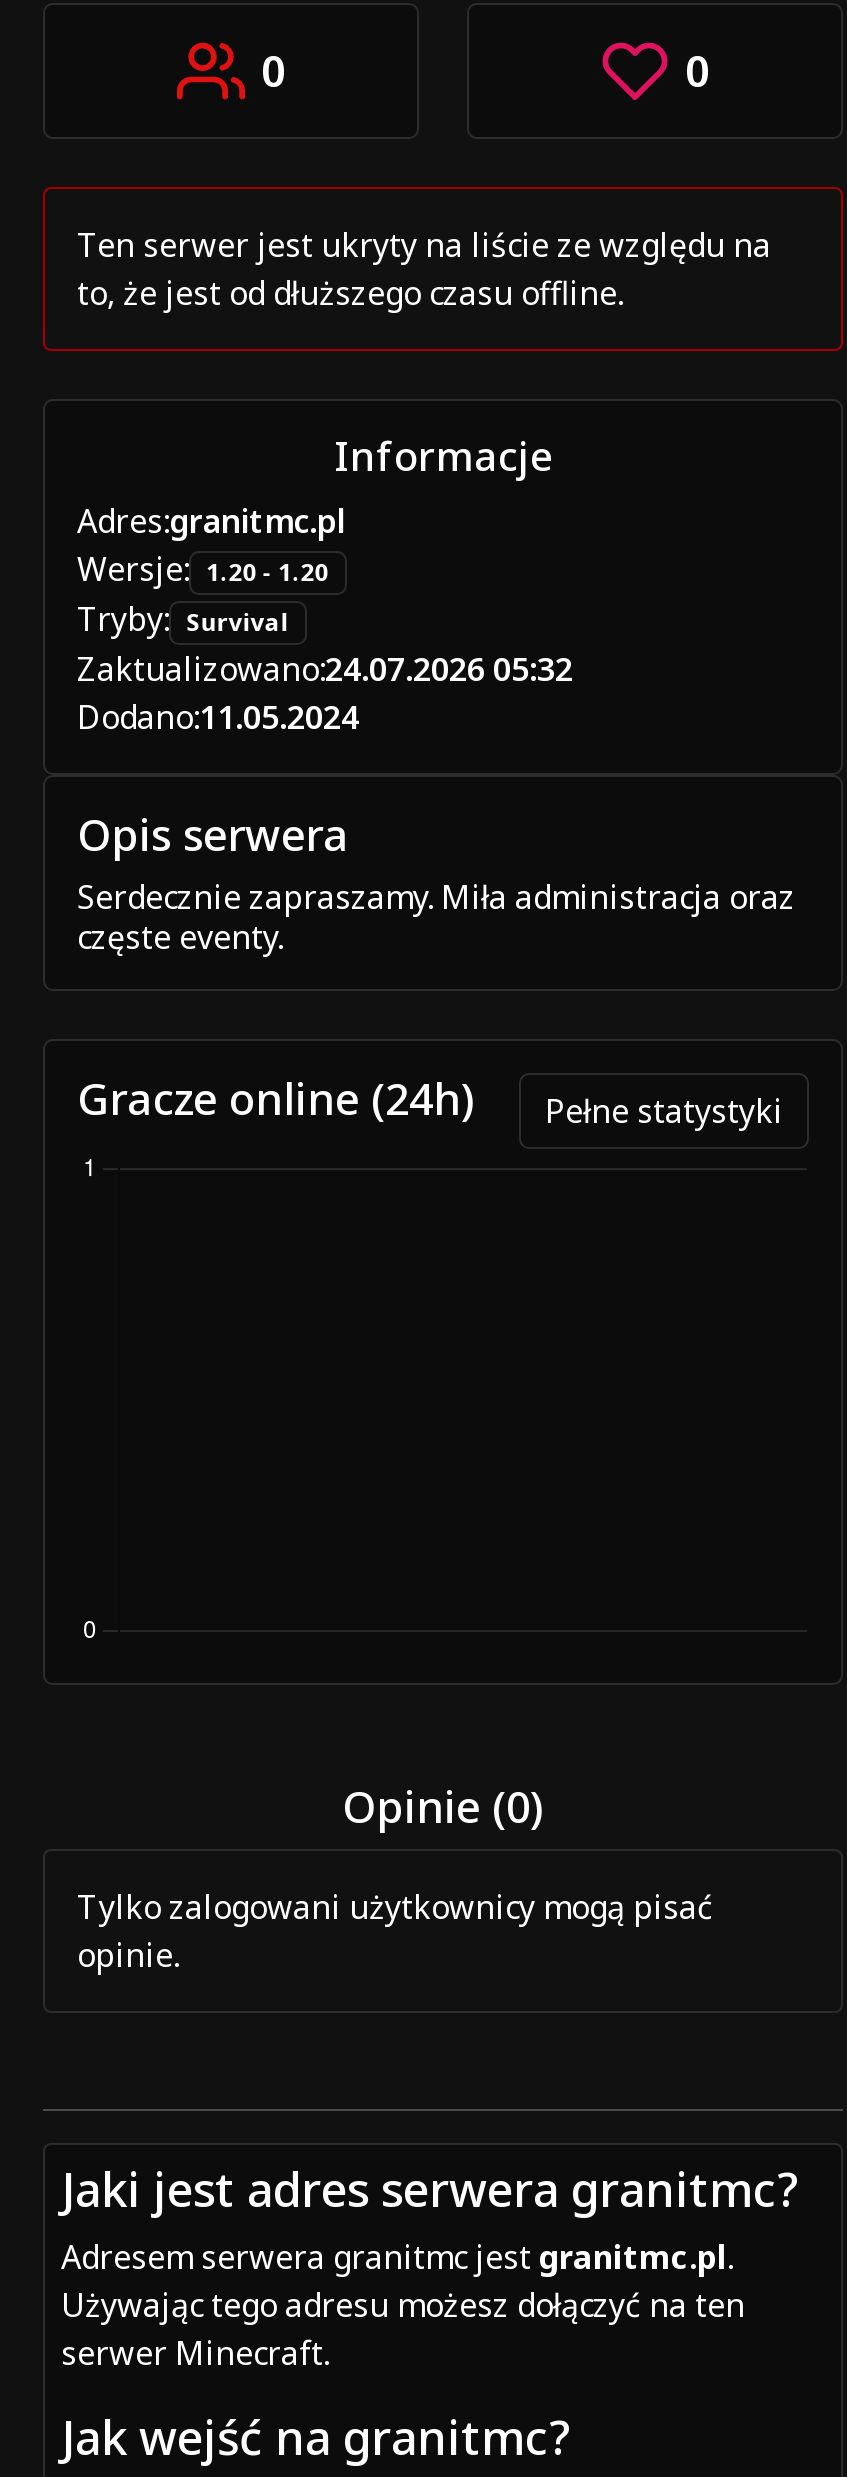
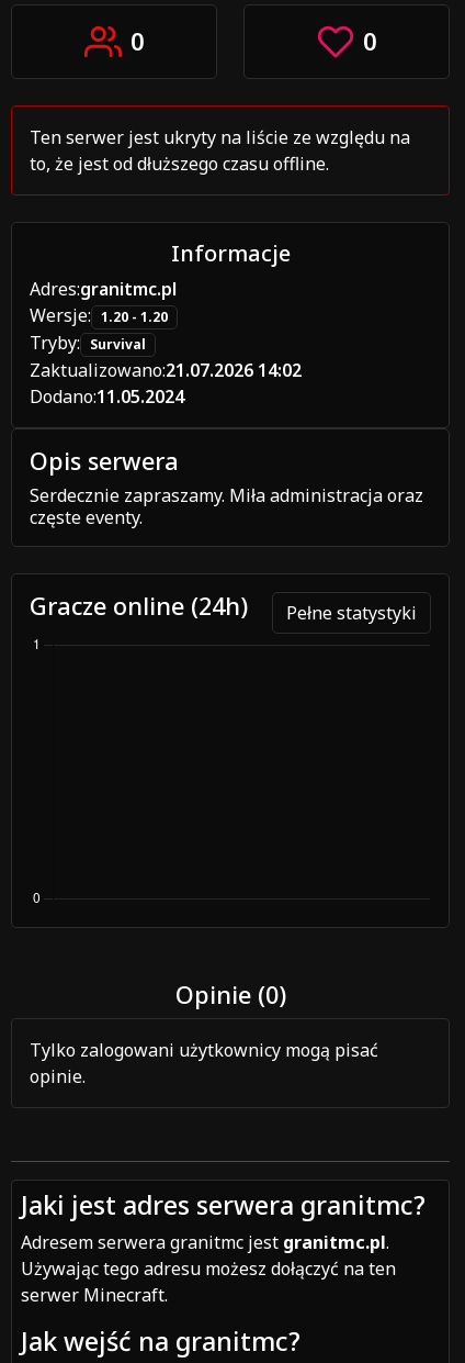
[77,648,573,692] Zaktualizowano:24.07.2026 05:32 -> [30,358,302,383] Zaktualizowano:21.07.2026 14:02

